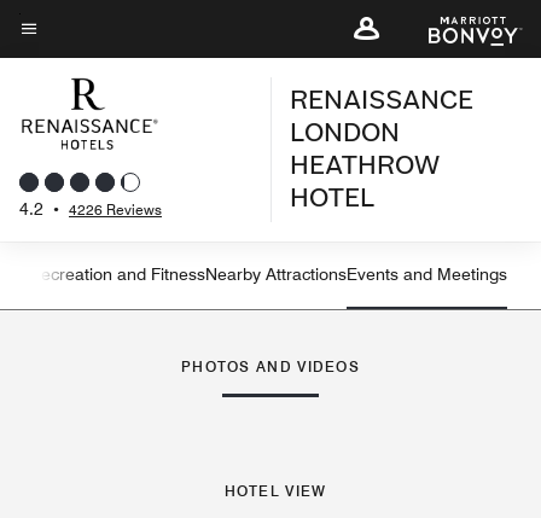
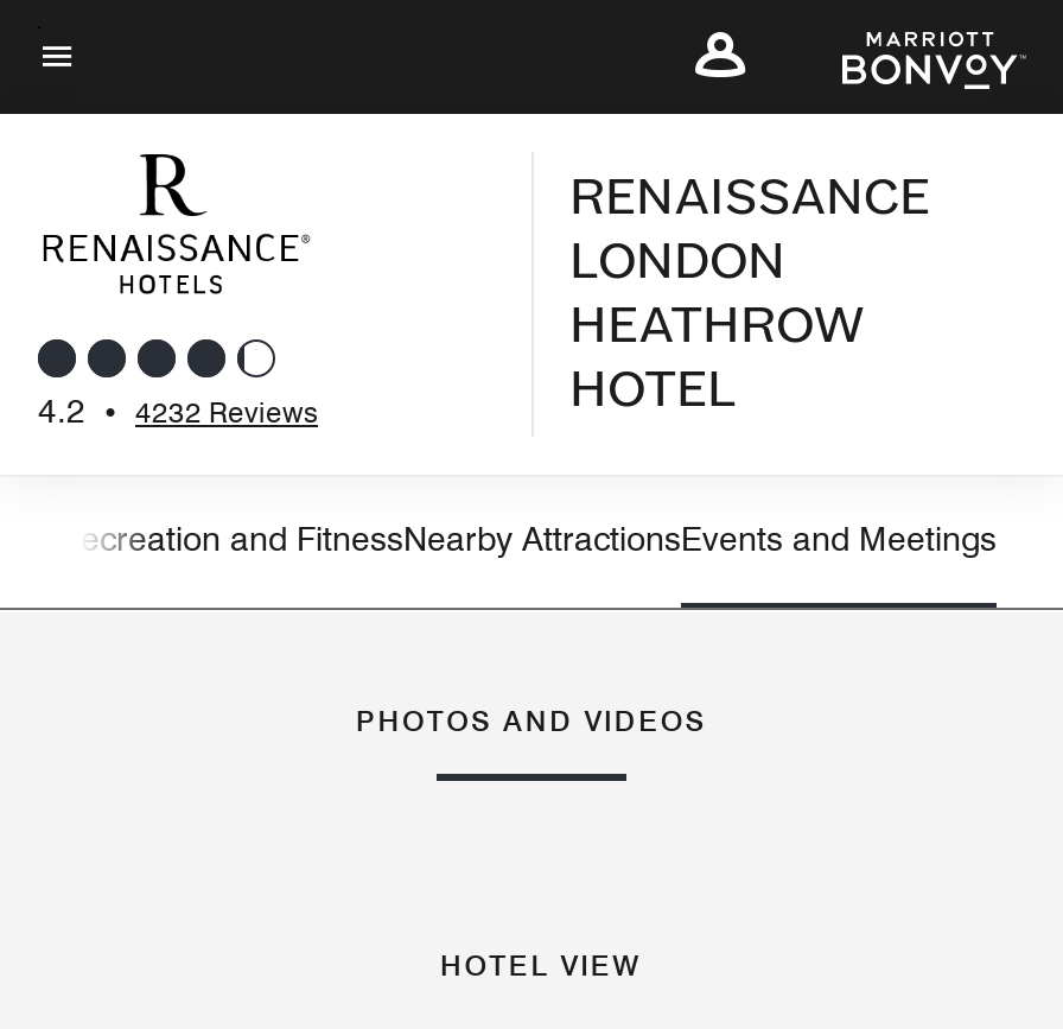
[19,199,162,219] 4.2 • 4226 Reviews -> [38,392,318,430] 4.2 • 4232 Reviews

